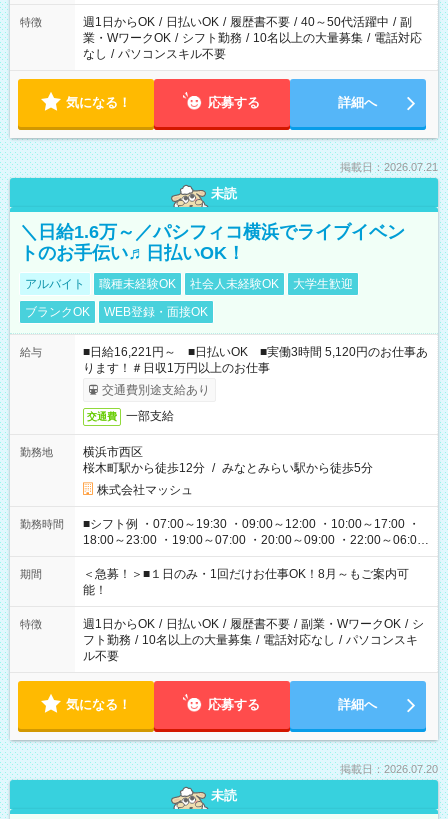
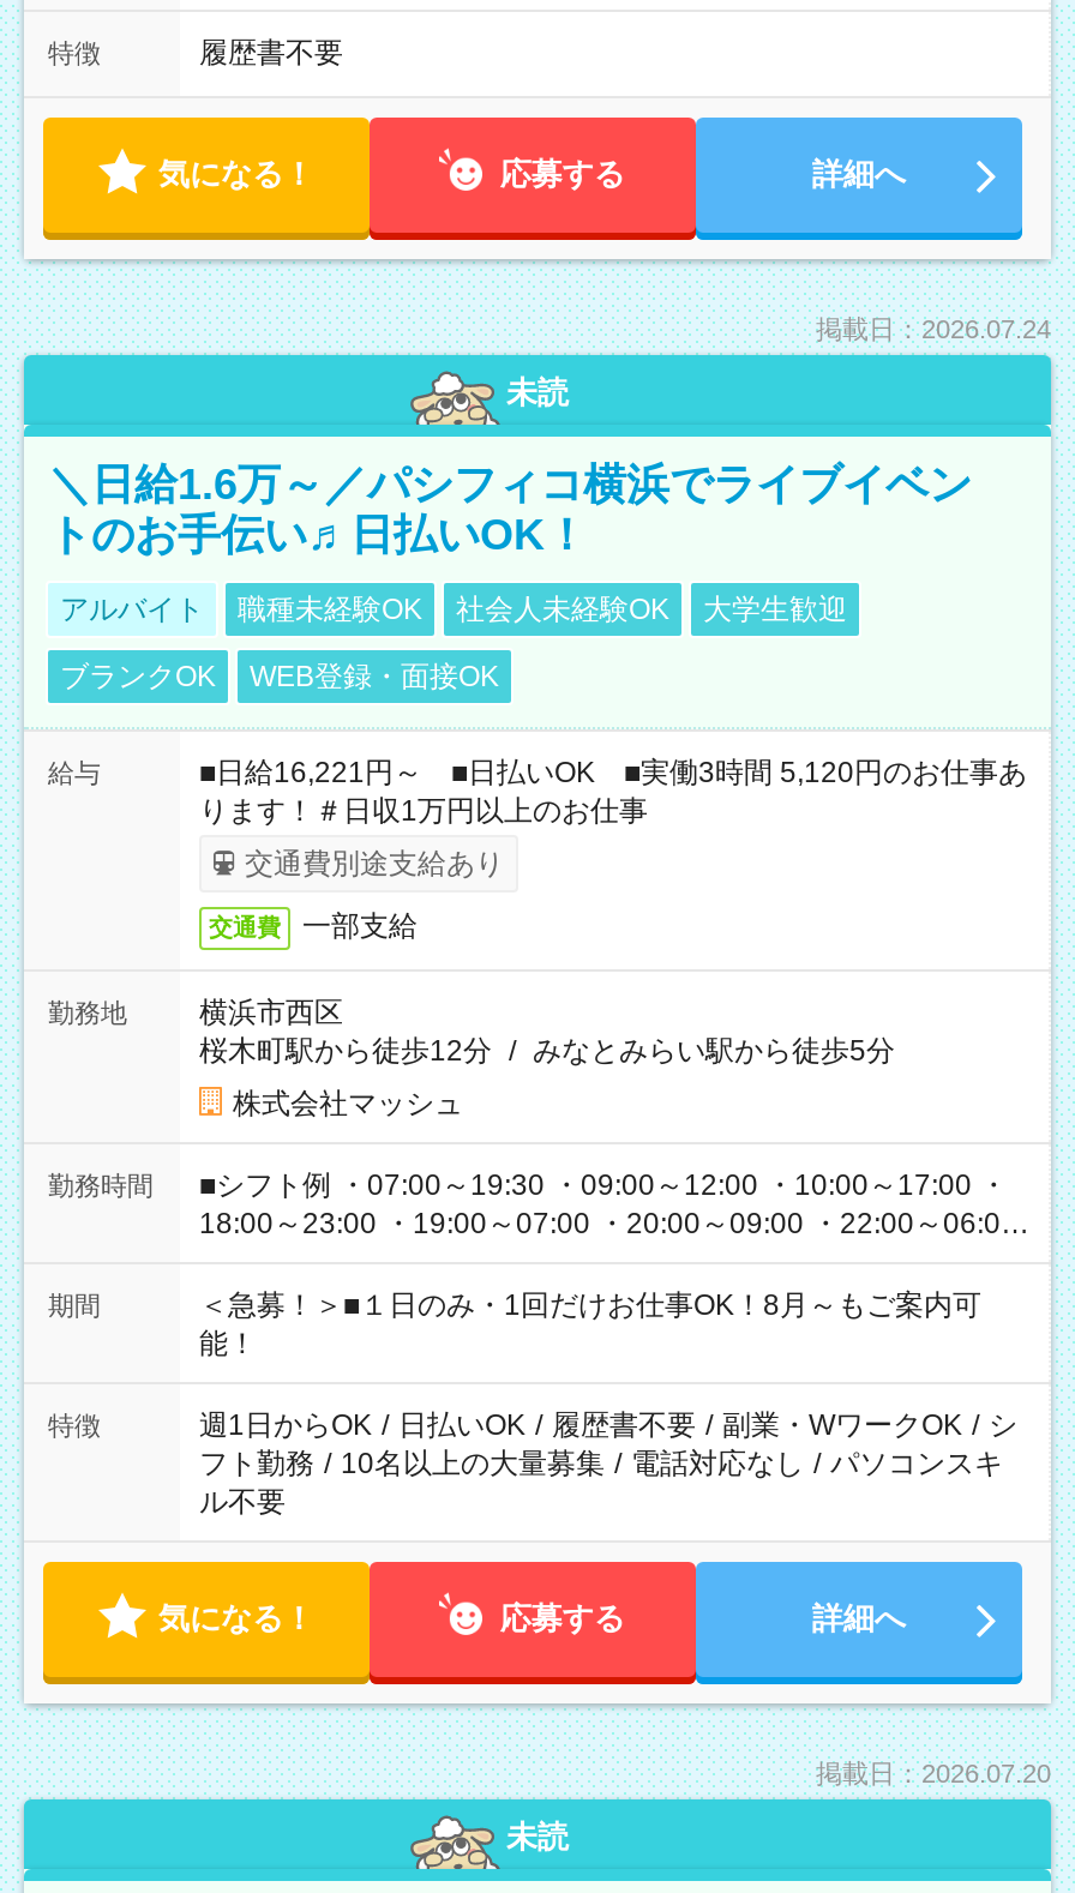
[83,15,422,61] 週1日からOK / 日払いOK / 履歴書不要 / 40～50代活躍中 / 副 | 業・WワークOK / シフト勤務 / 10名以上の大量募集 / 電話対応 | なし / パソコンスキル不要 -> [199,36,343,70] 履歴書不要
[340,161,438,173] 掲載日：2026.07.21 -> [816,314,1051,343] 掲載日：2026.07.24

